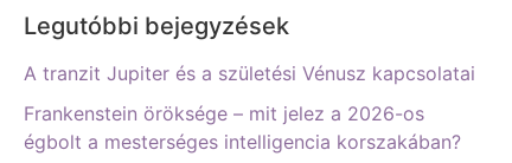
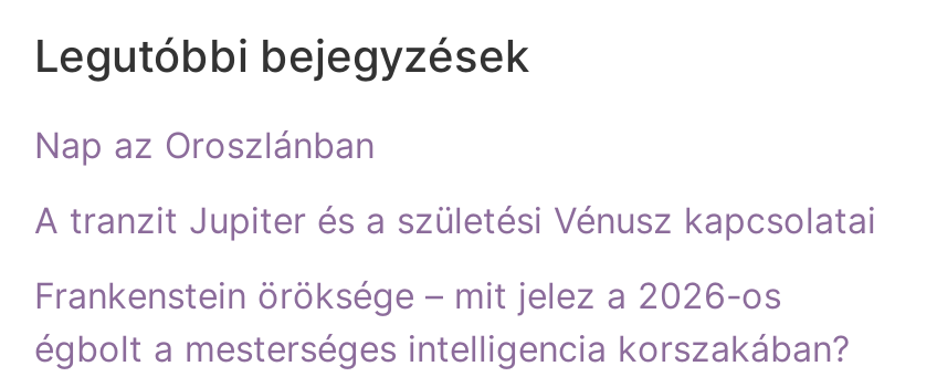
none -> [34,123,375,167] Nap az Oroszlánban

